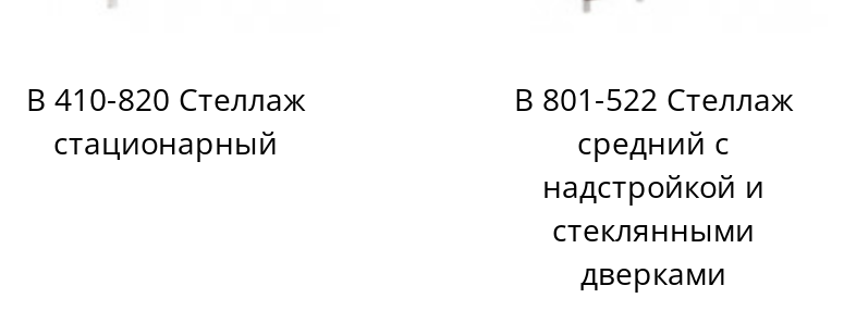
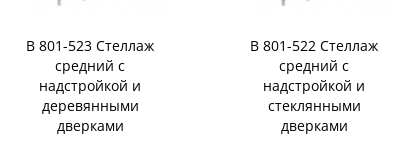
[26,79,305,164] В 410-820 Стеллаж | стационарный -> [26,36,154,135] В 801-523 Стеллаж | средний с | надстройкой и | деревянными | дверками

